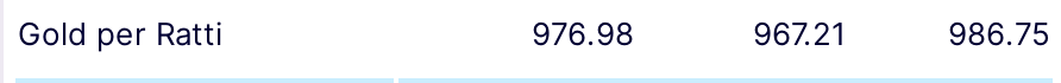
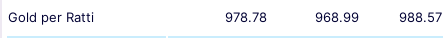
[532,15,634,53] 976.98 -> [225,9,267,25] 978.78
[753,15,846,53] 967.21 -> [315,9,359,25] 968.99
[948,15,1050,53] 986.75 -> [399,9,442,25] 988.57

